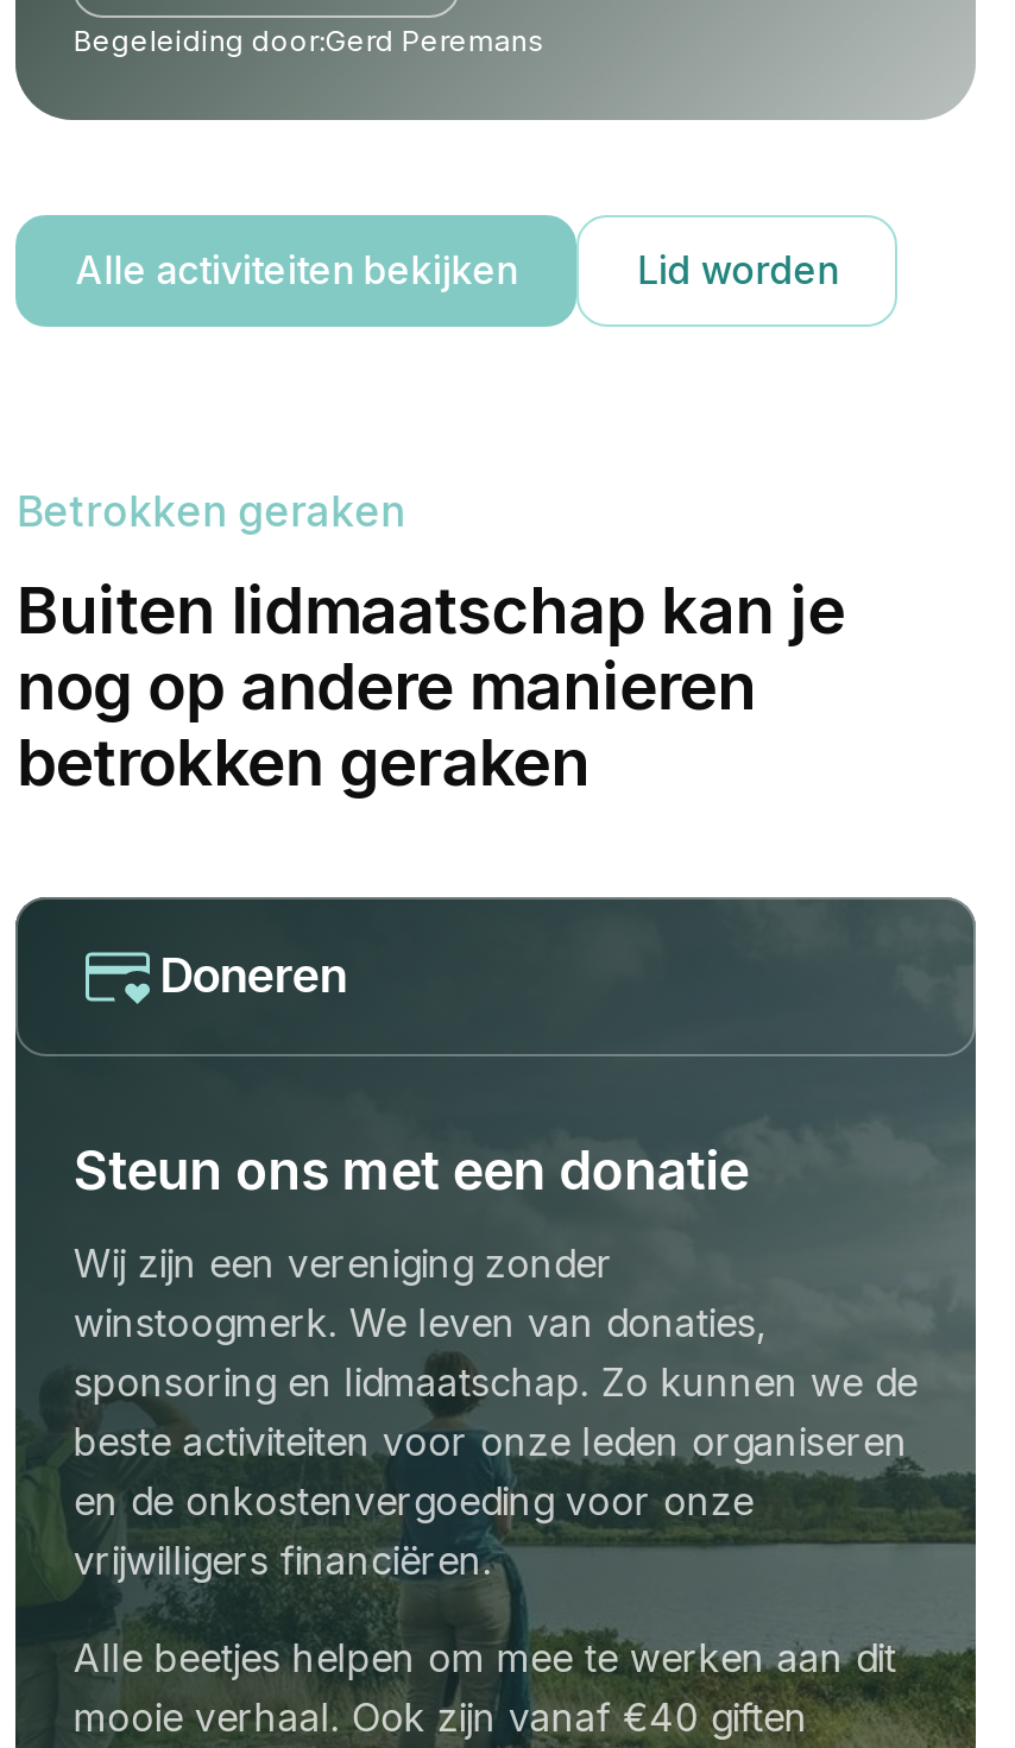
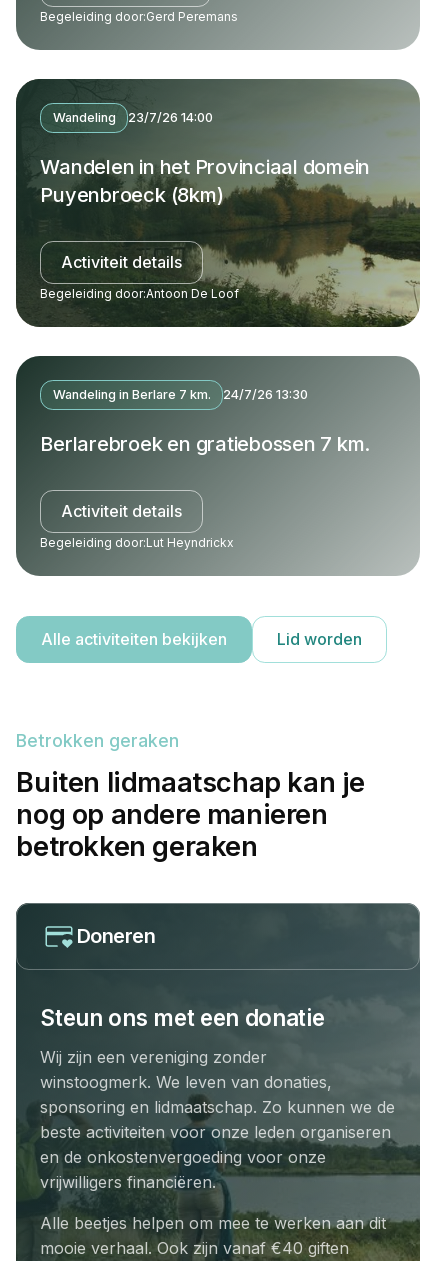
none -> [16,78,420,328] [image] | Wandeling | 23/7/26 14:00 | Wandelen in het Provinciaal domein | Puyenbroeck (8km) | Activiteit details | Begeleiding door:Antoon De Loof
none -> [17,355,419,550] [image] | Wandeling in Berlare 7 km. | 24/7/26 13:30 | Berlarebroek en gratiebossen 7 km. | Activiteit details | Begeleiding door: Lut Heyndrickx

